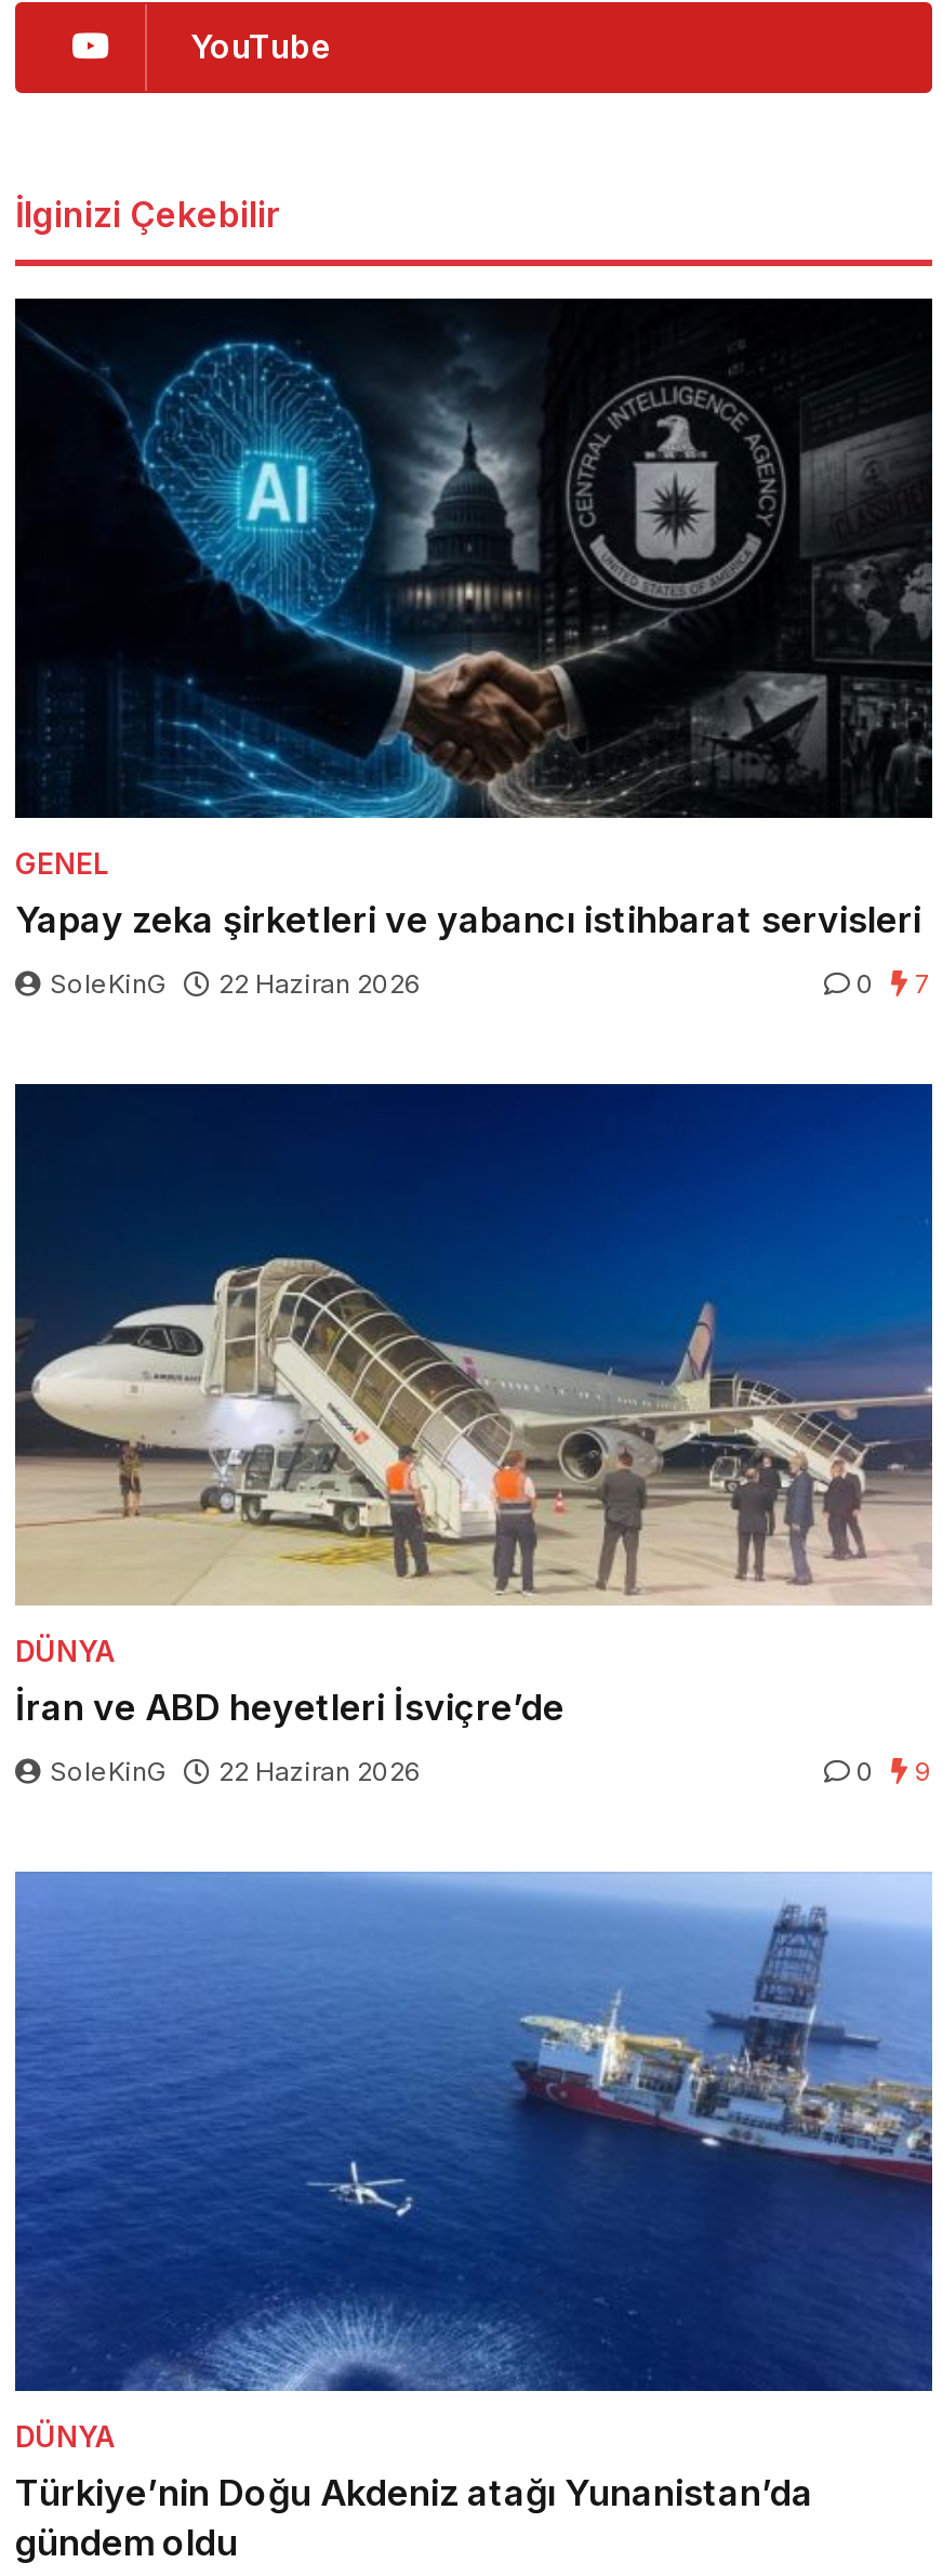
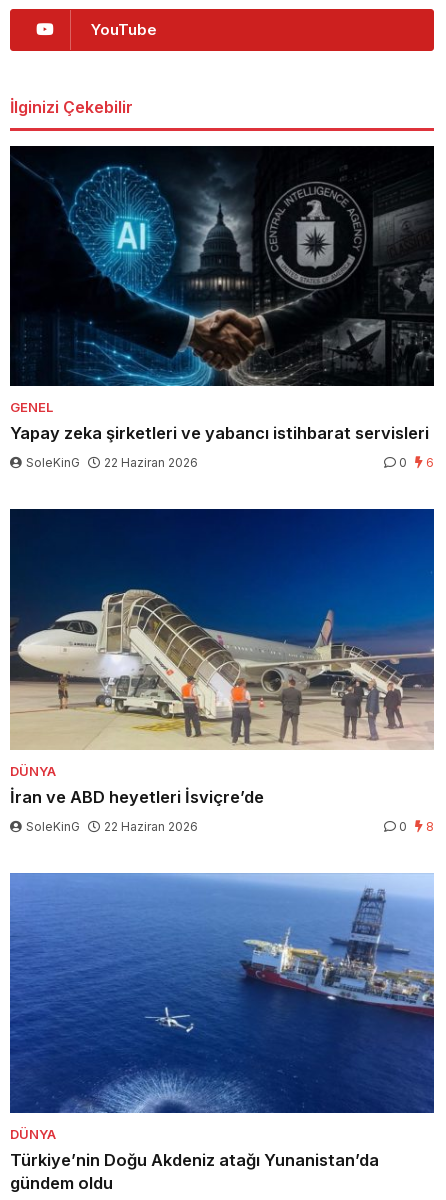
[850,968,932,1000] 0 7 -> [396,455,434,470] 0 6
[850,1754,932,1786] 0 9 -> [396,819,434,834] 0 8

